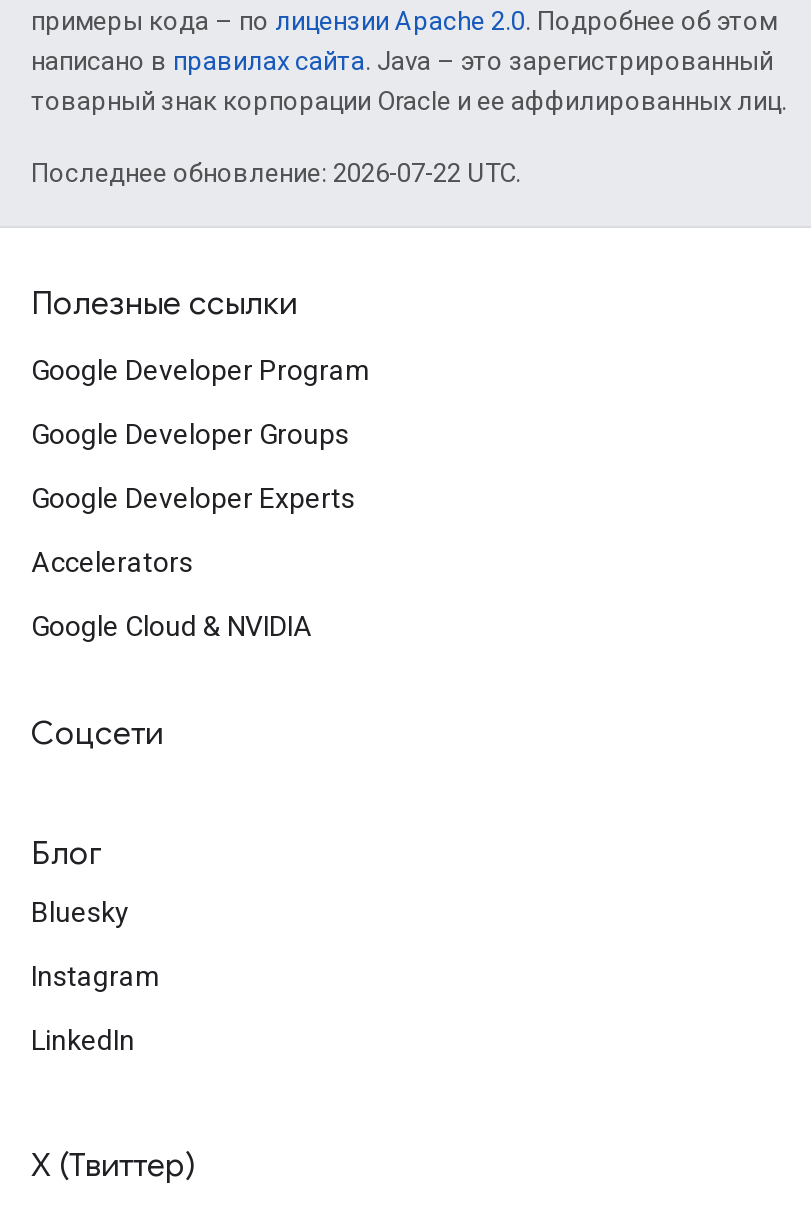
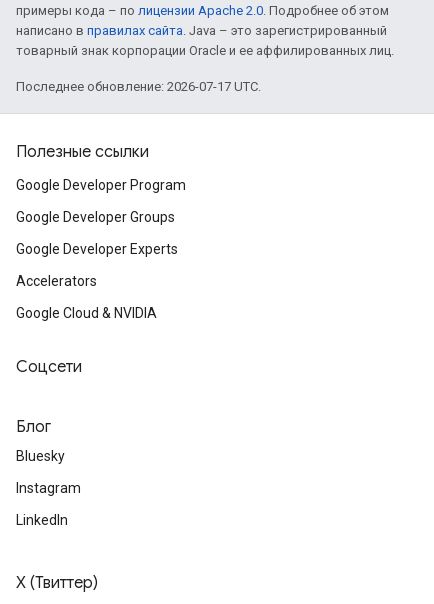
[31,158,521,188] Последнее обновление: 2026-07-22 UTC. -> [16,79,261,94] Последнее обновление: 2026-07-17 UTC.

